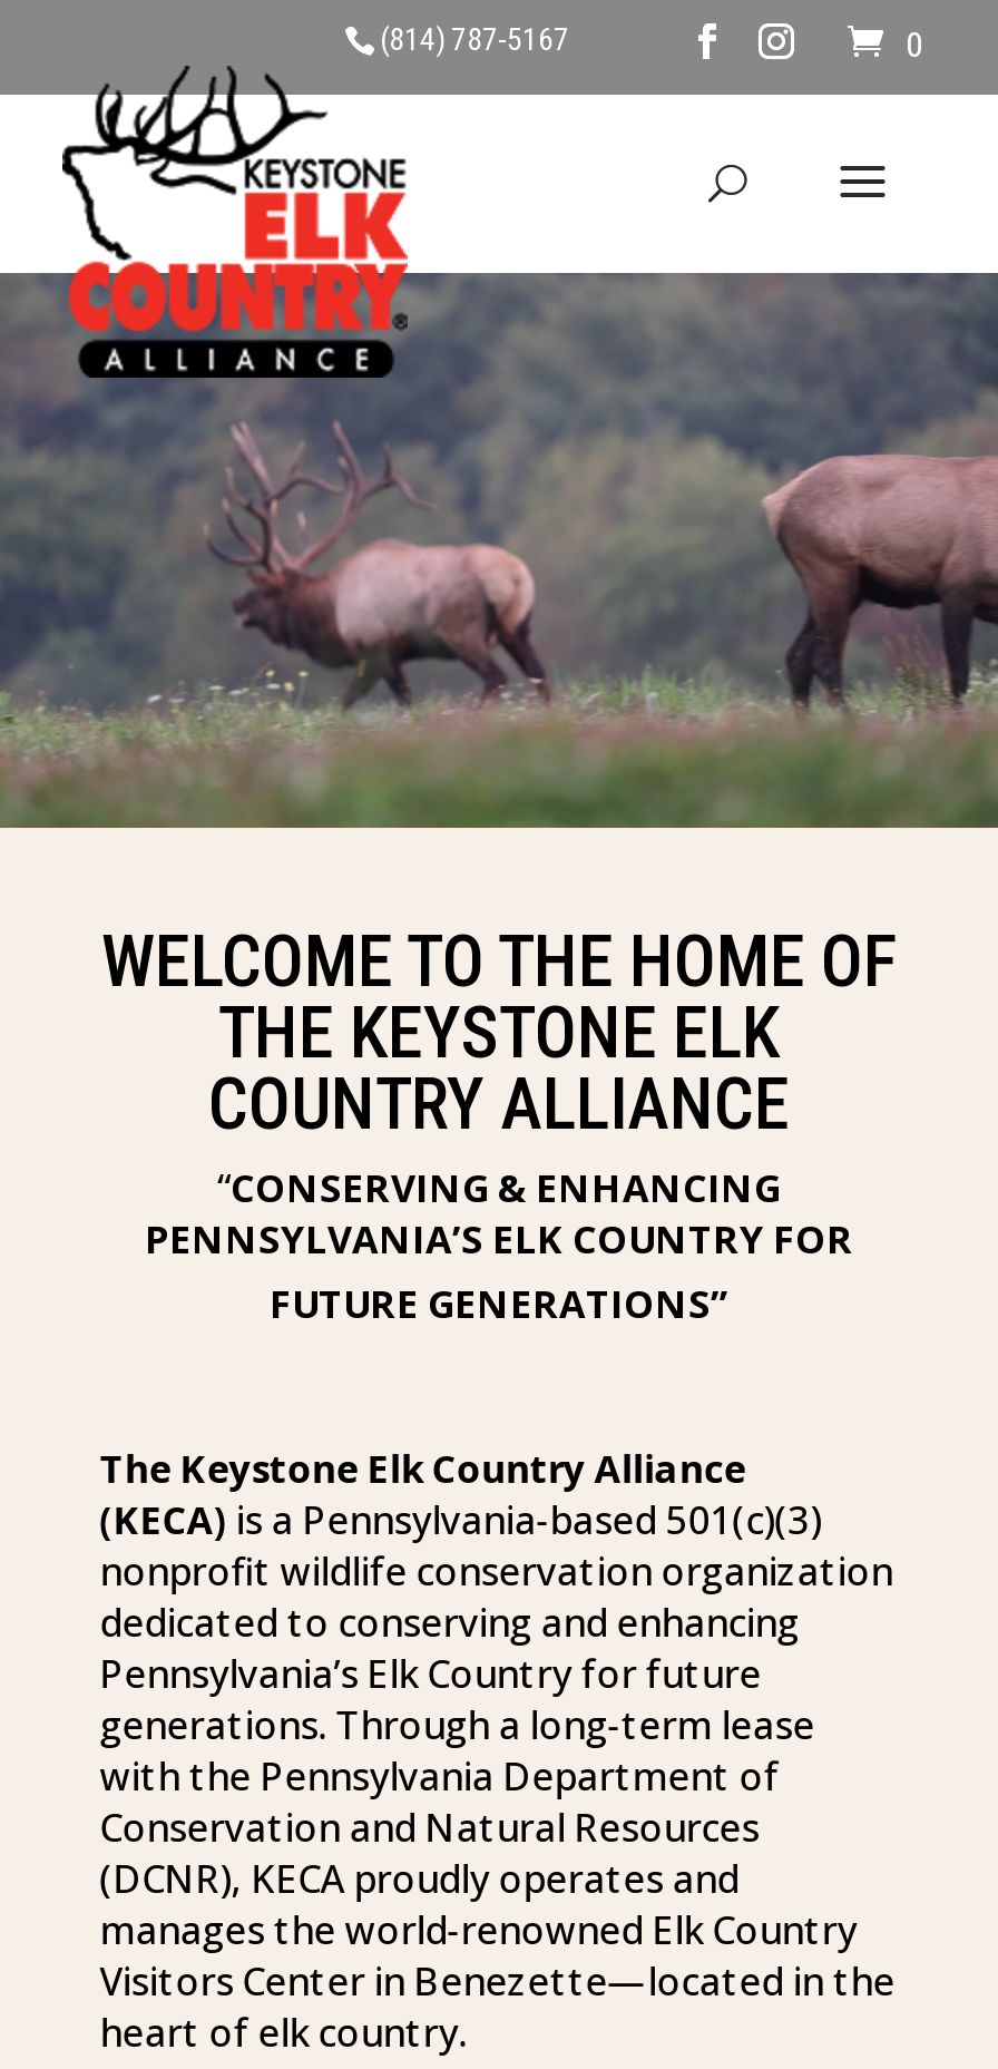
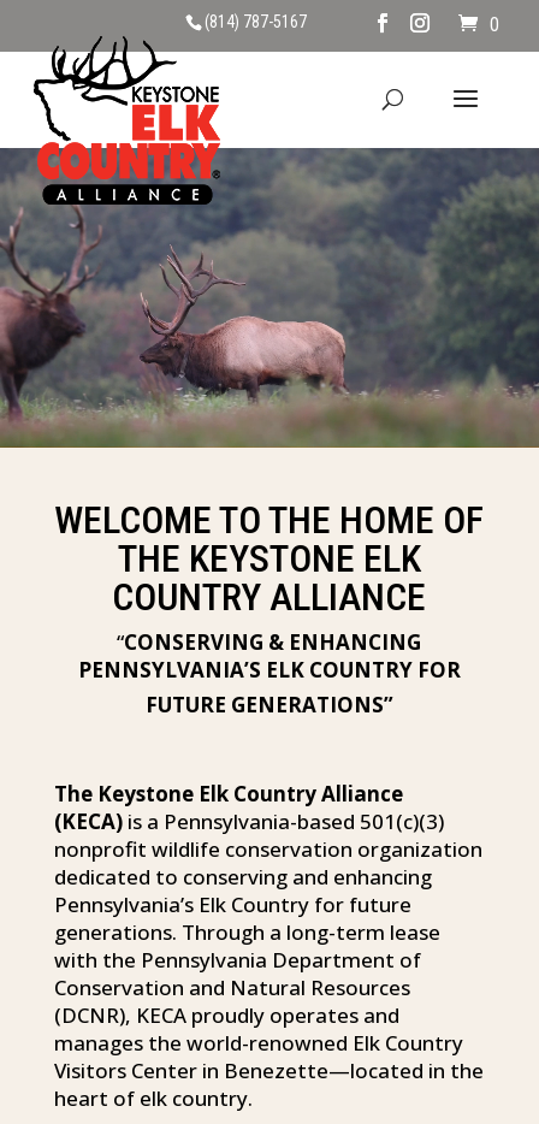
[7,273,991,823] [image] -> [4,149,535,444] [image]

